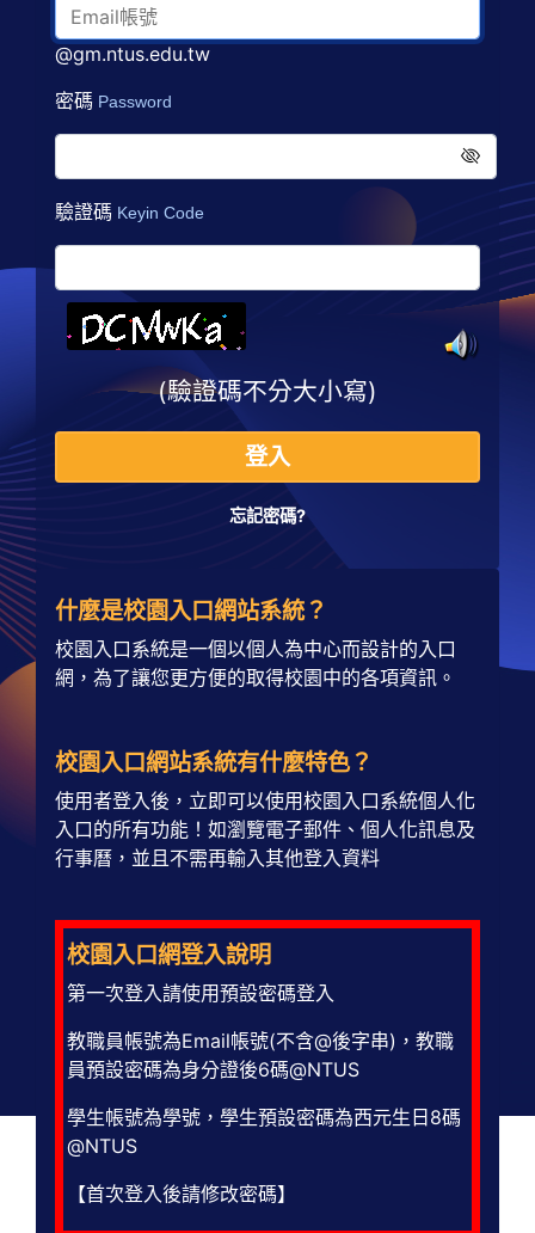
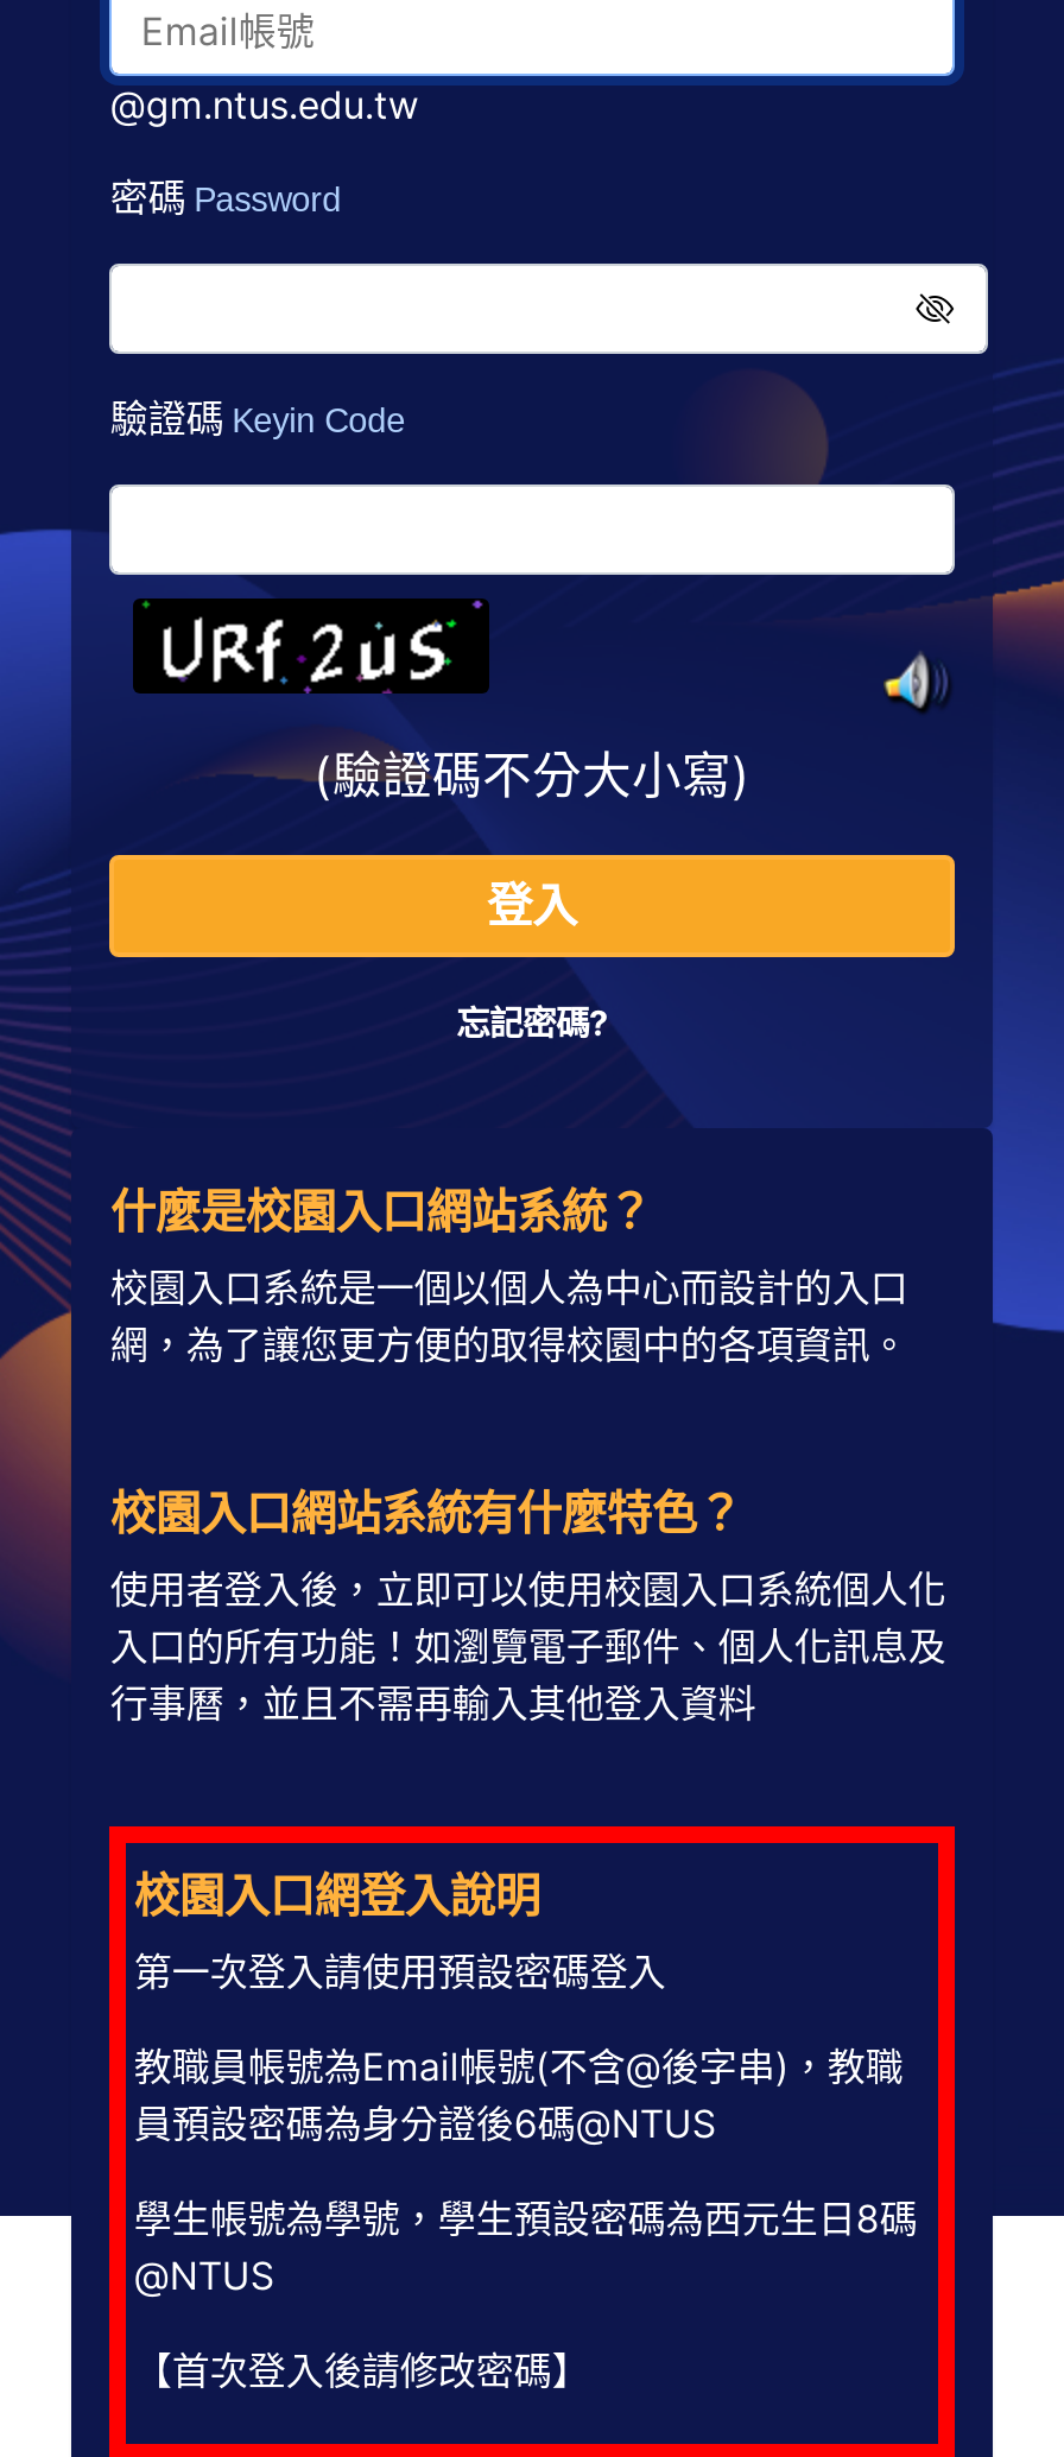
[67,305,228,351] [image] -> [133,601,484,694] [image]

